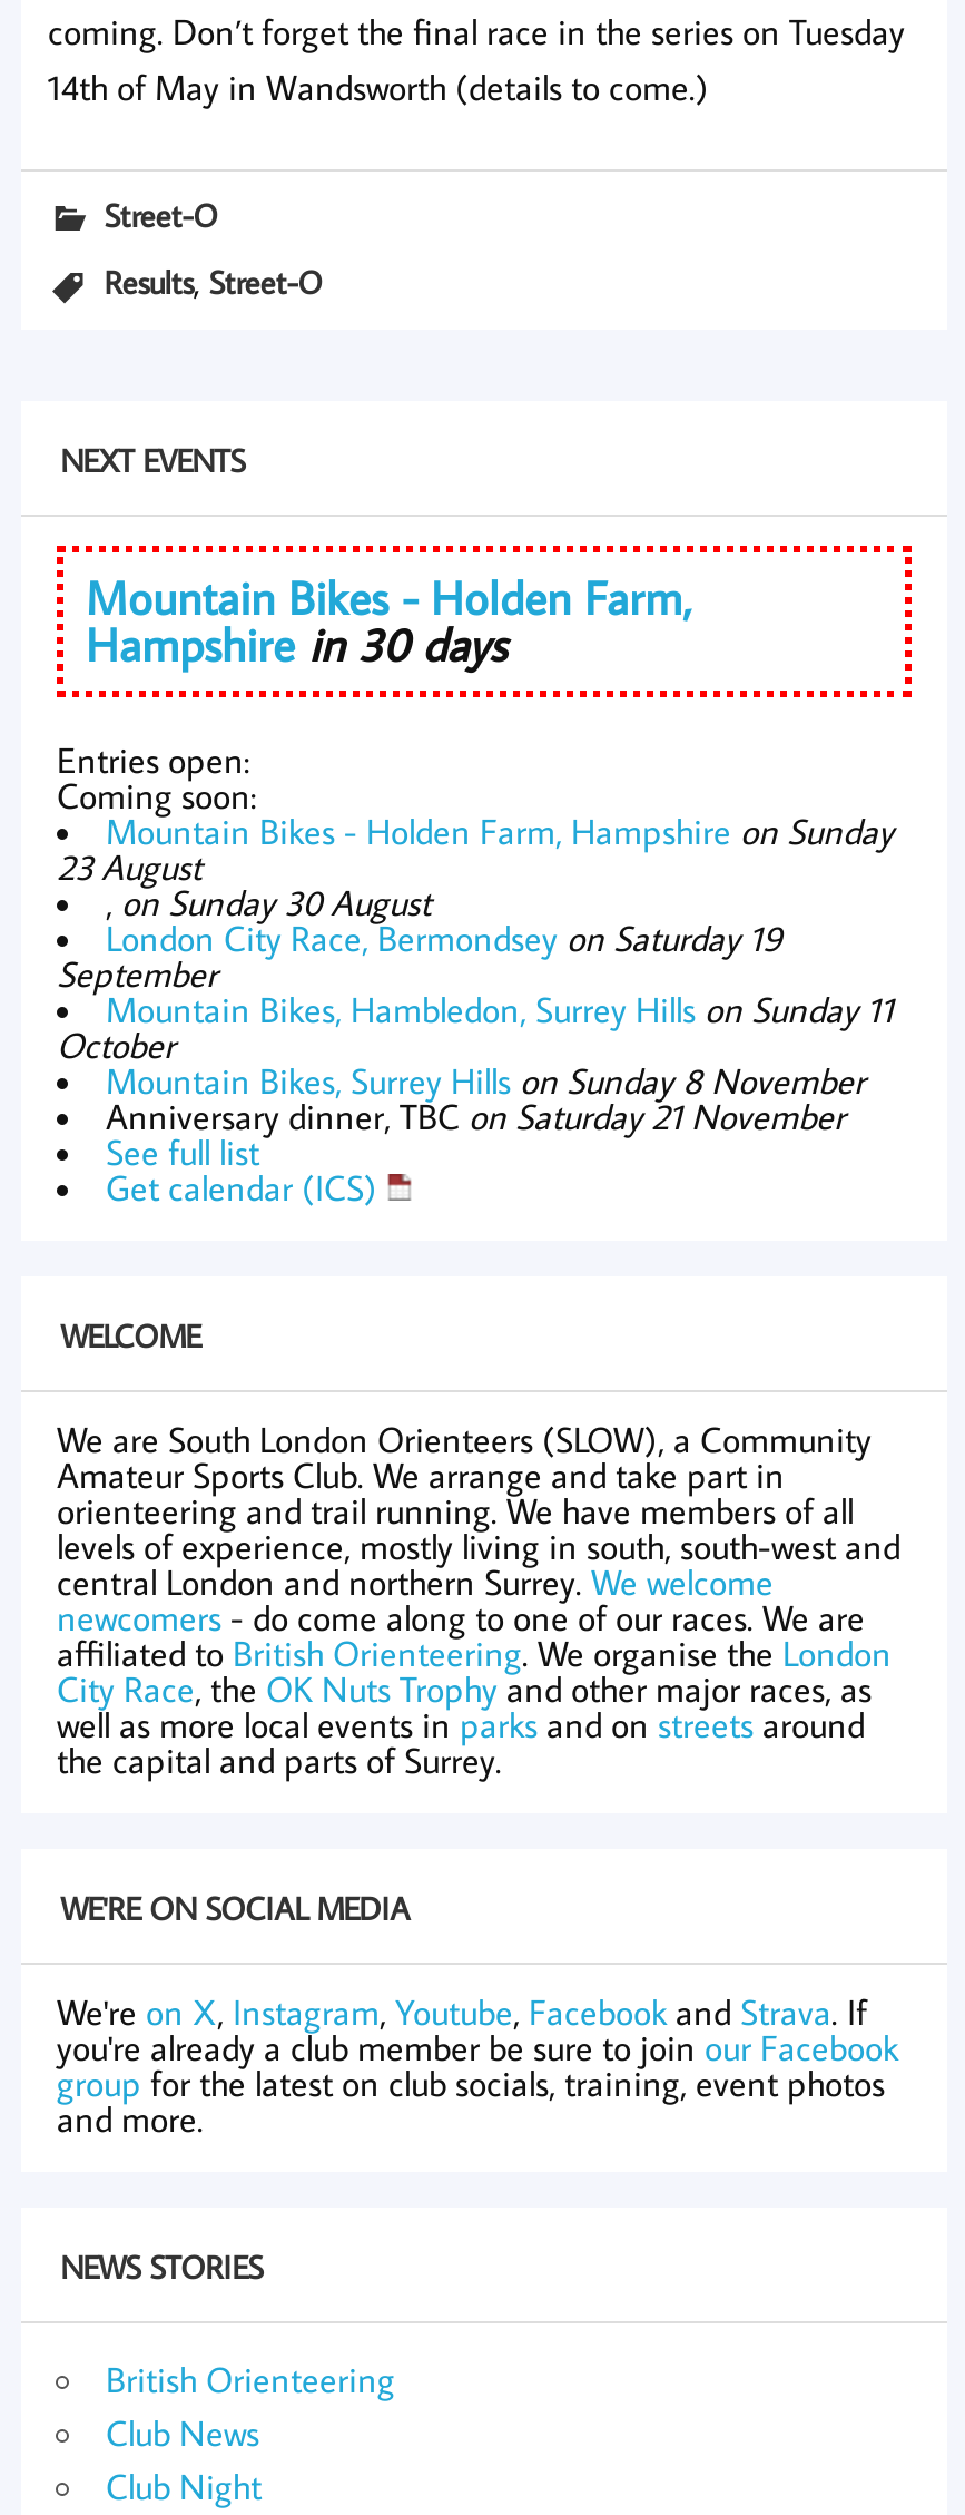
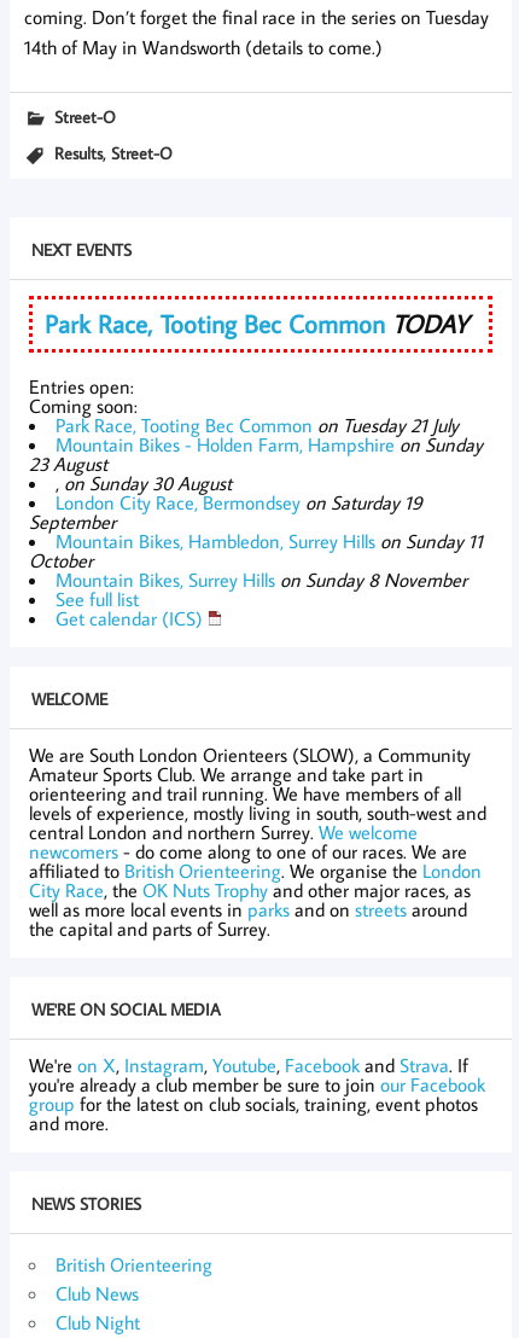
[86,566,693,675] Mountain Bikes - Holden Farm, | Hampshire in 30 days -> [45,307,468,341] Park Race, Tooting Bec Common TODAY
none -> [56,413,459,437] Park Race, Tooting Bec Common on Tuesday 21 July
[106,1094,845,1138] Anniversary dinner, TBC on Saturday 21 November -> none

